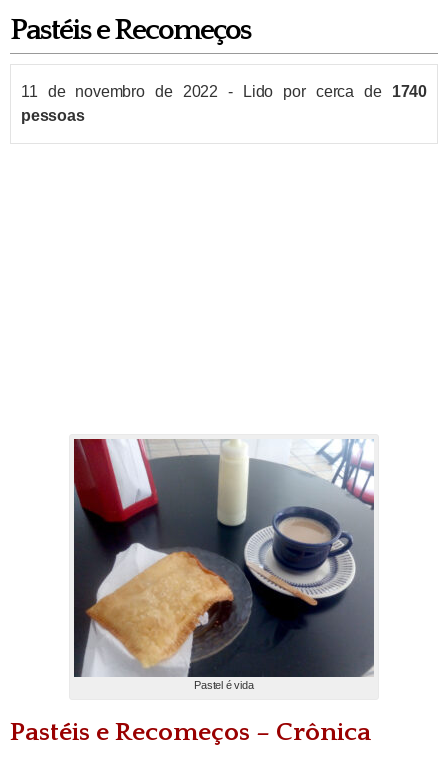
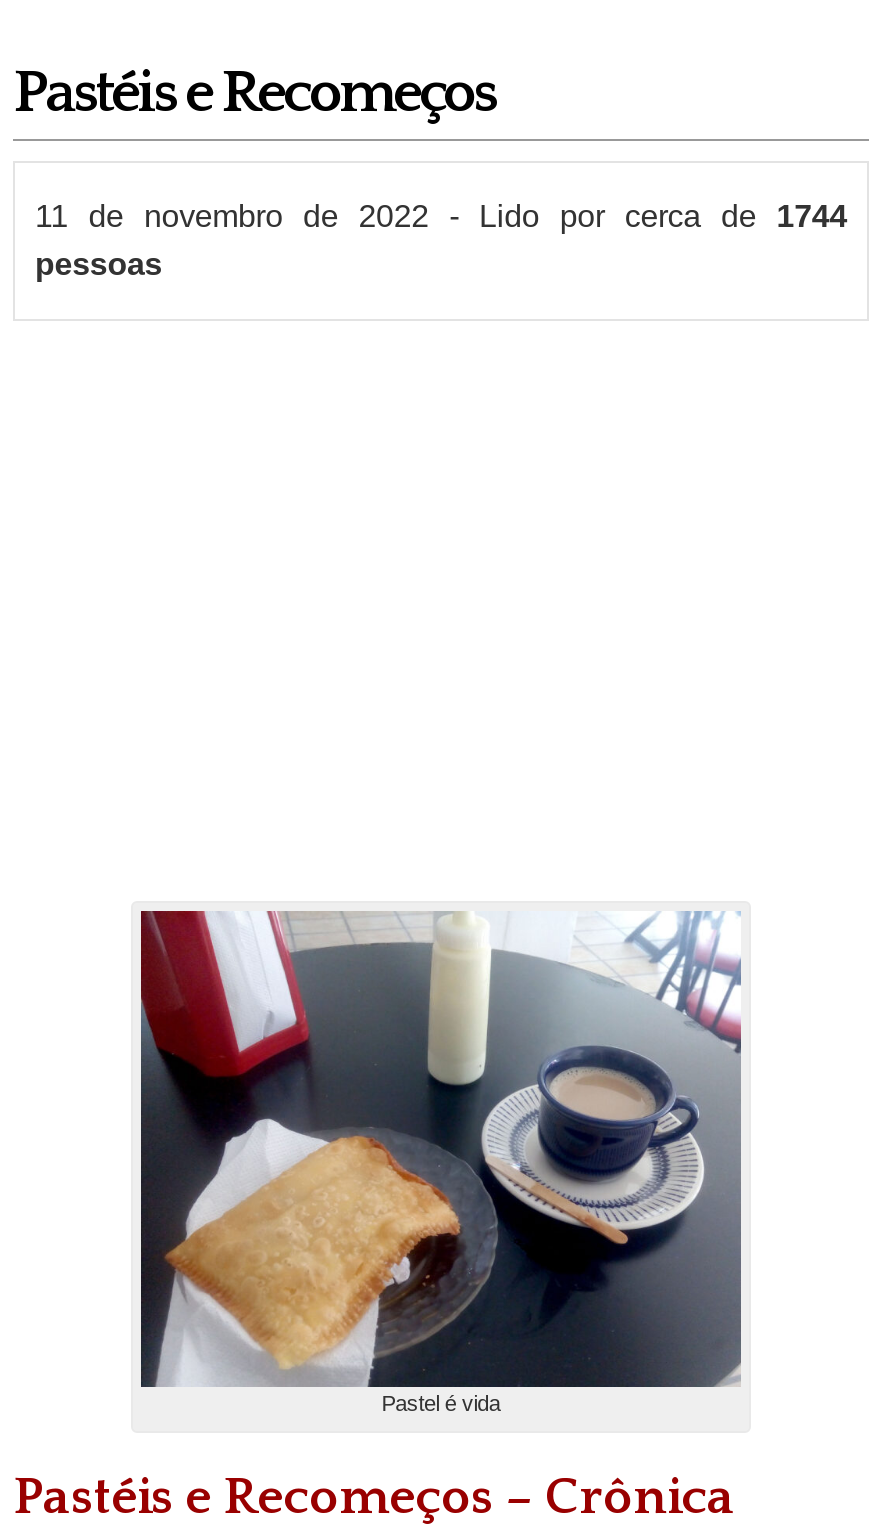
[21,83,427,100] 11 de novembro de 2022 - Lido por cerca de 1740 -> [35,199,847,233] 11 de novembro de 2022 - Lido por cerca de 1744

